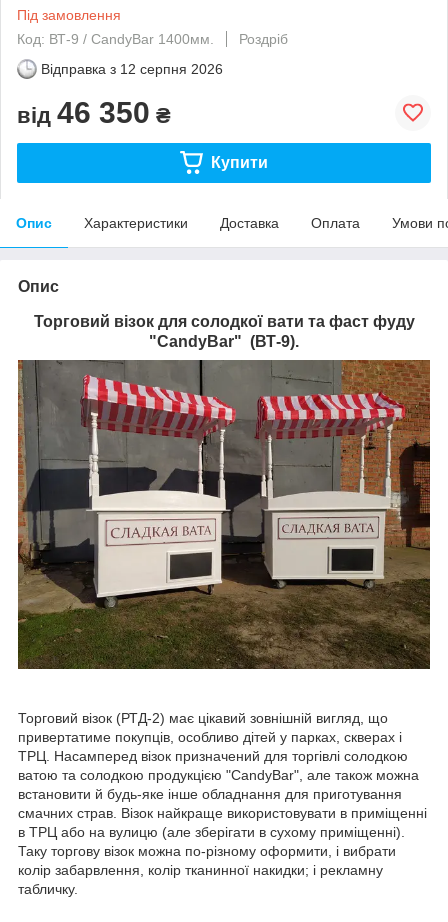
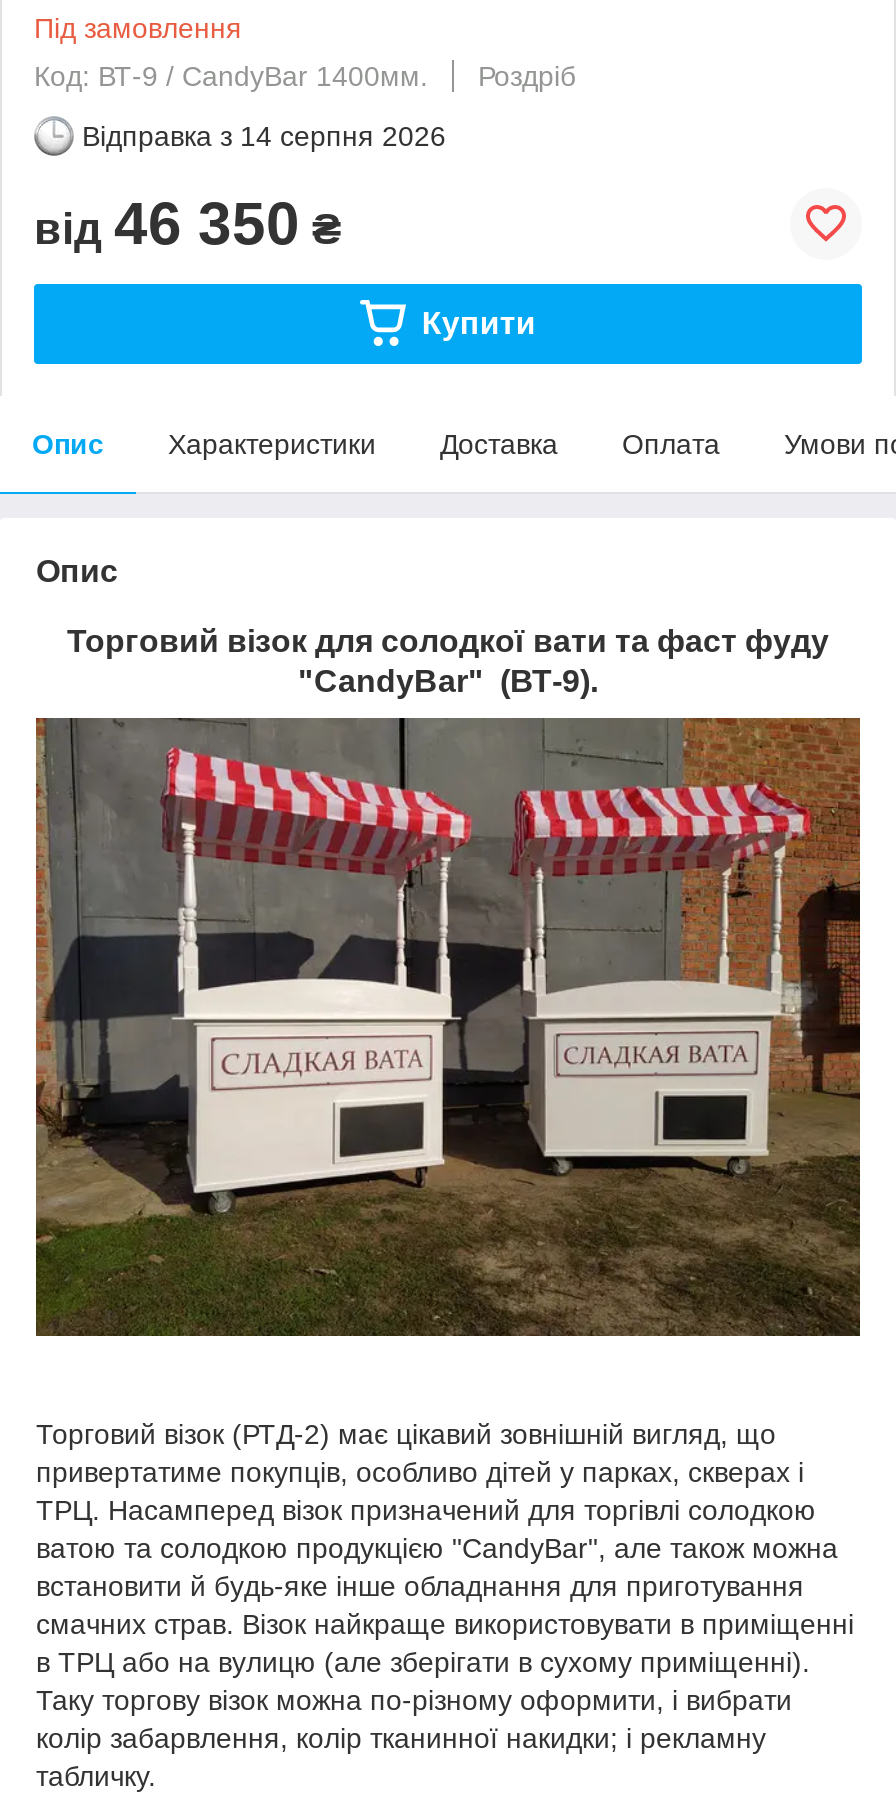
[41,61,223,77] Відправка з 12 серпня 2026 -> [82,120,446,152] Відправка з 14 серпня 2026

